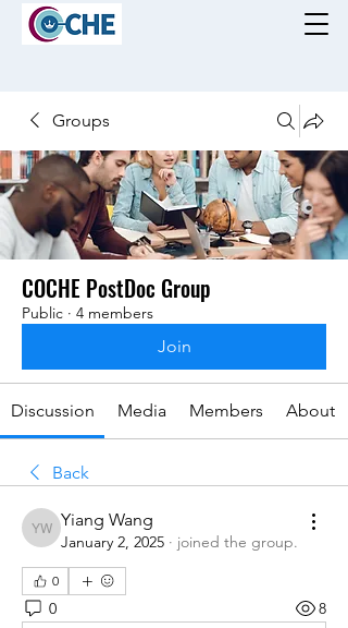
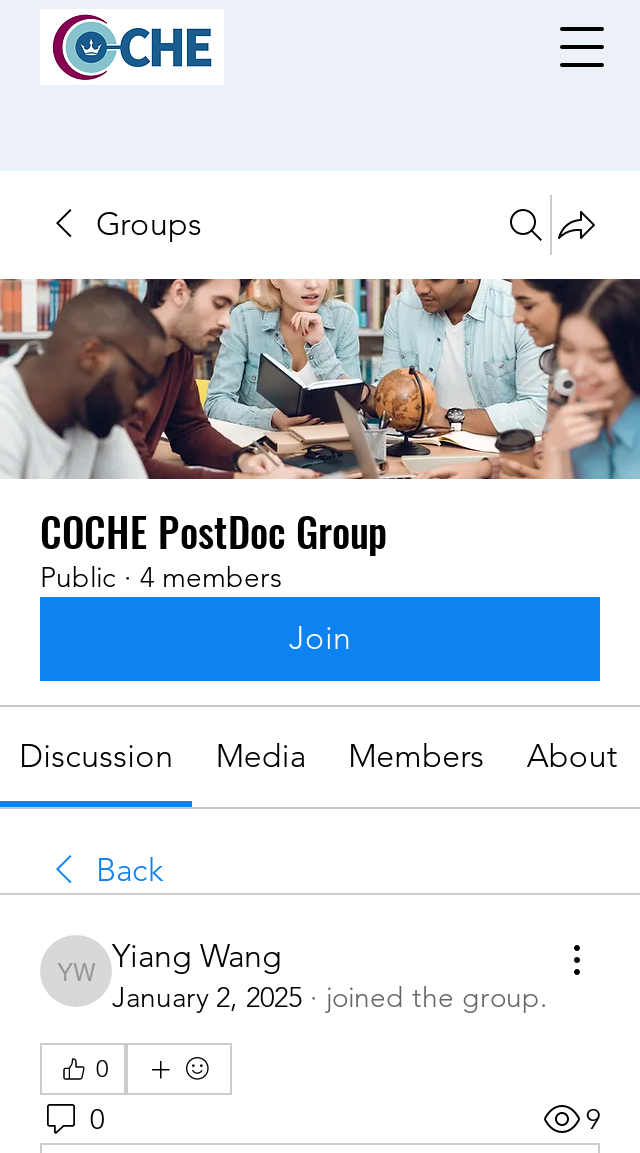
[319,598,326,618] 8 -> [586,1100,600,1136] 9

